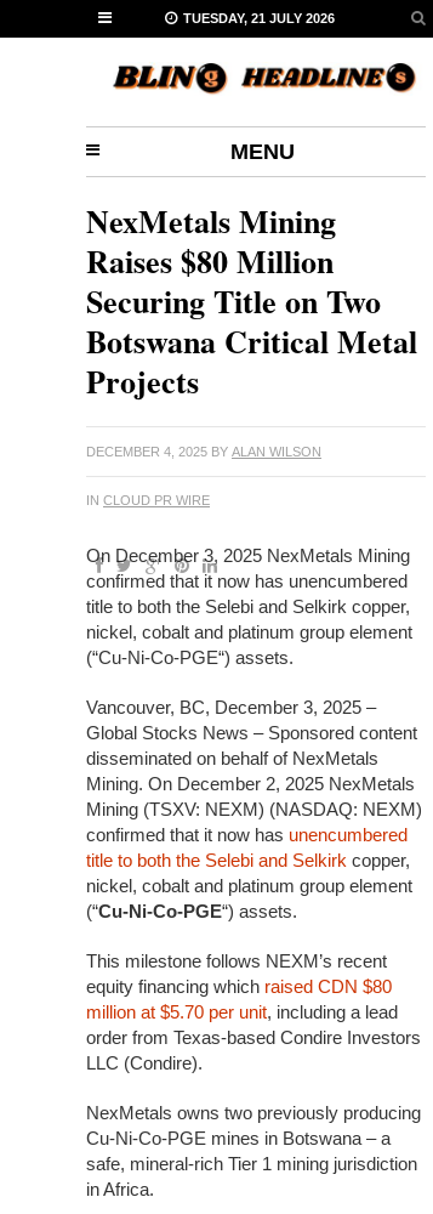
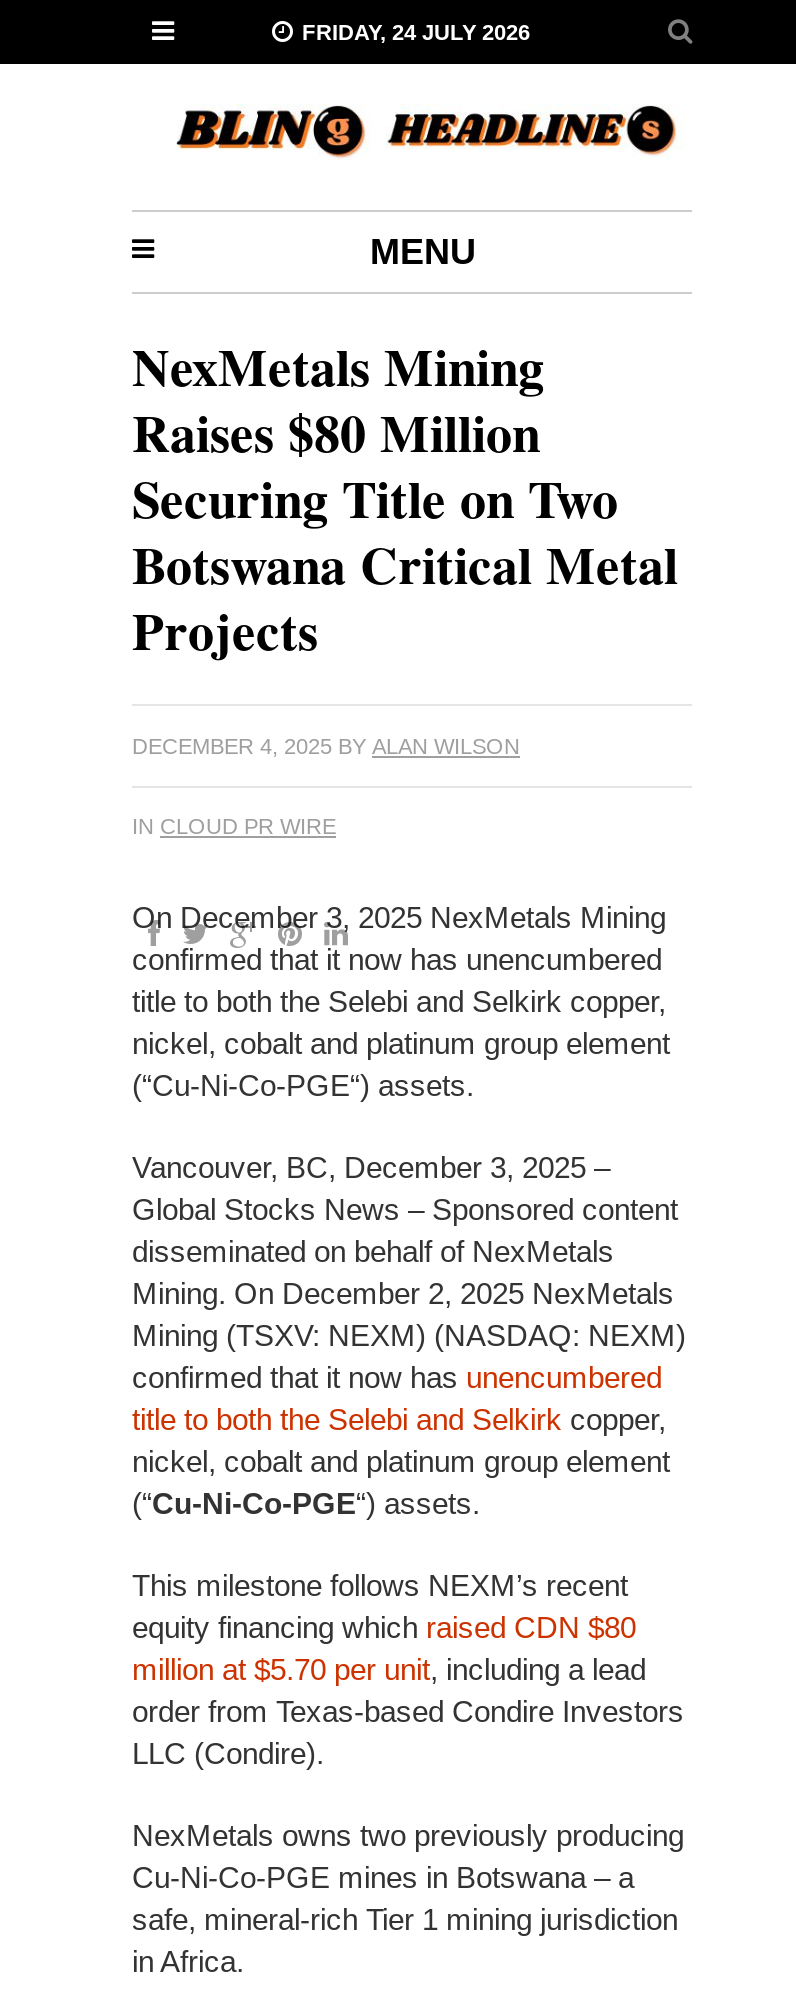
[183,11,334,25] TUESDAY, 21 JULY 2026 -> [302,20,530,44] FRIDAY, 24 JULY 2026

